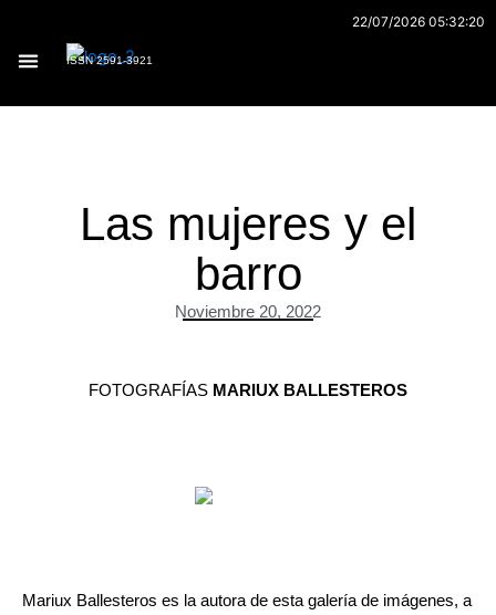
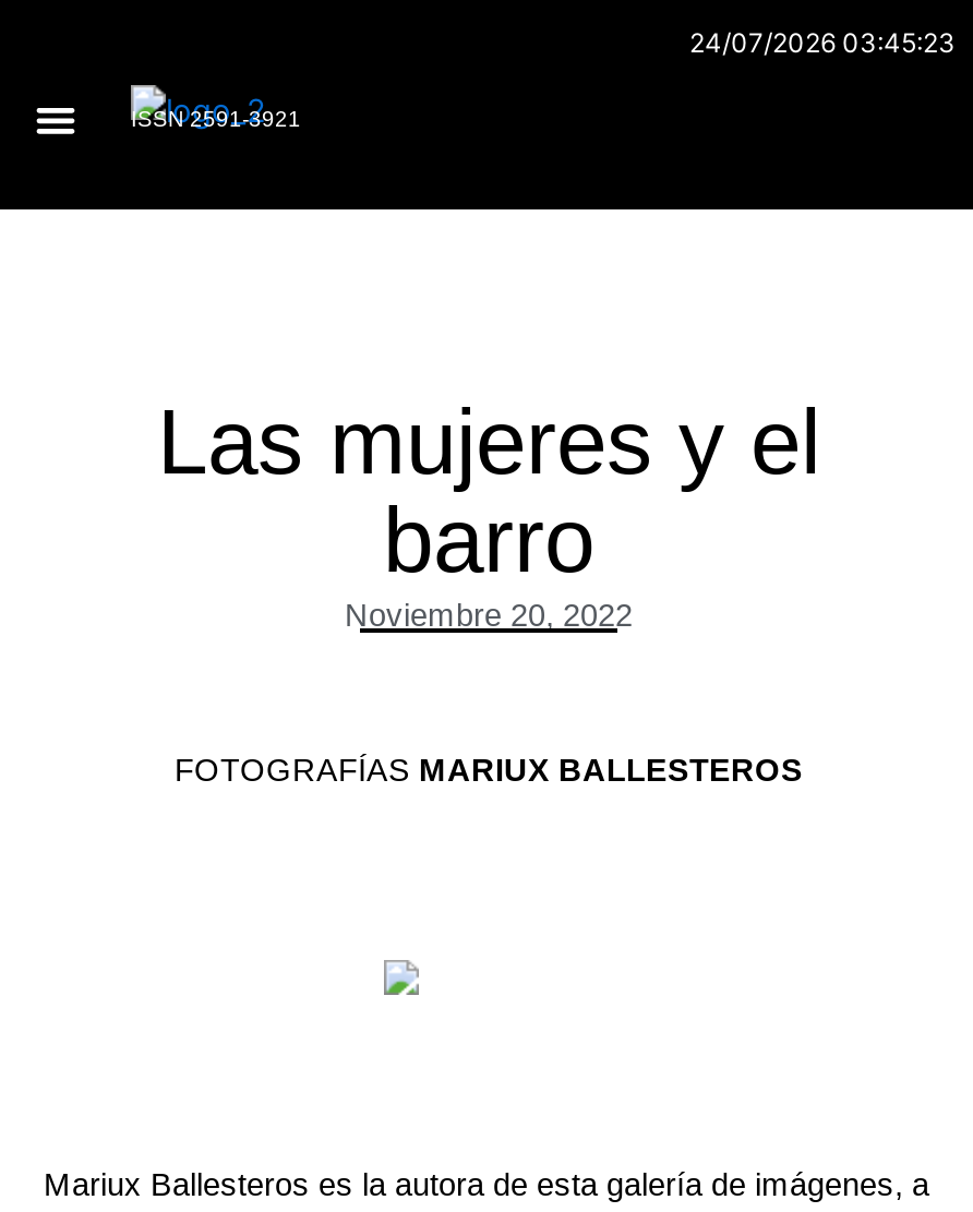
[352,13,485,30] 22/07/2026 05:32:20 -> [689,26,956,59] 24/07/2026 03:45:23

